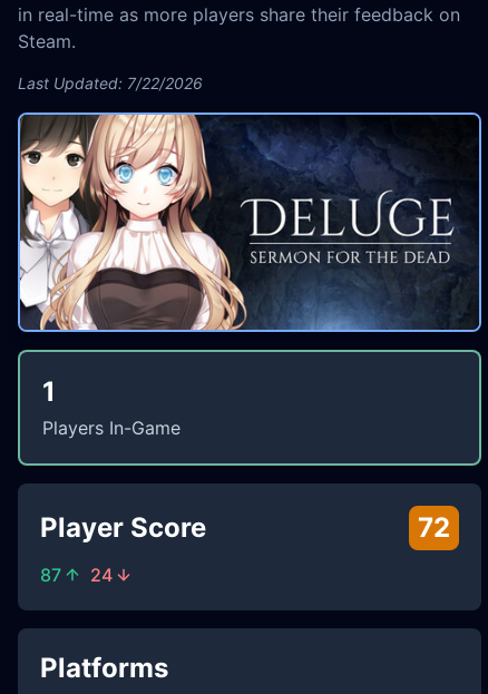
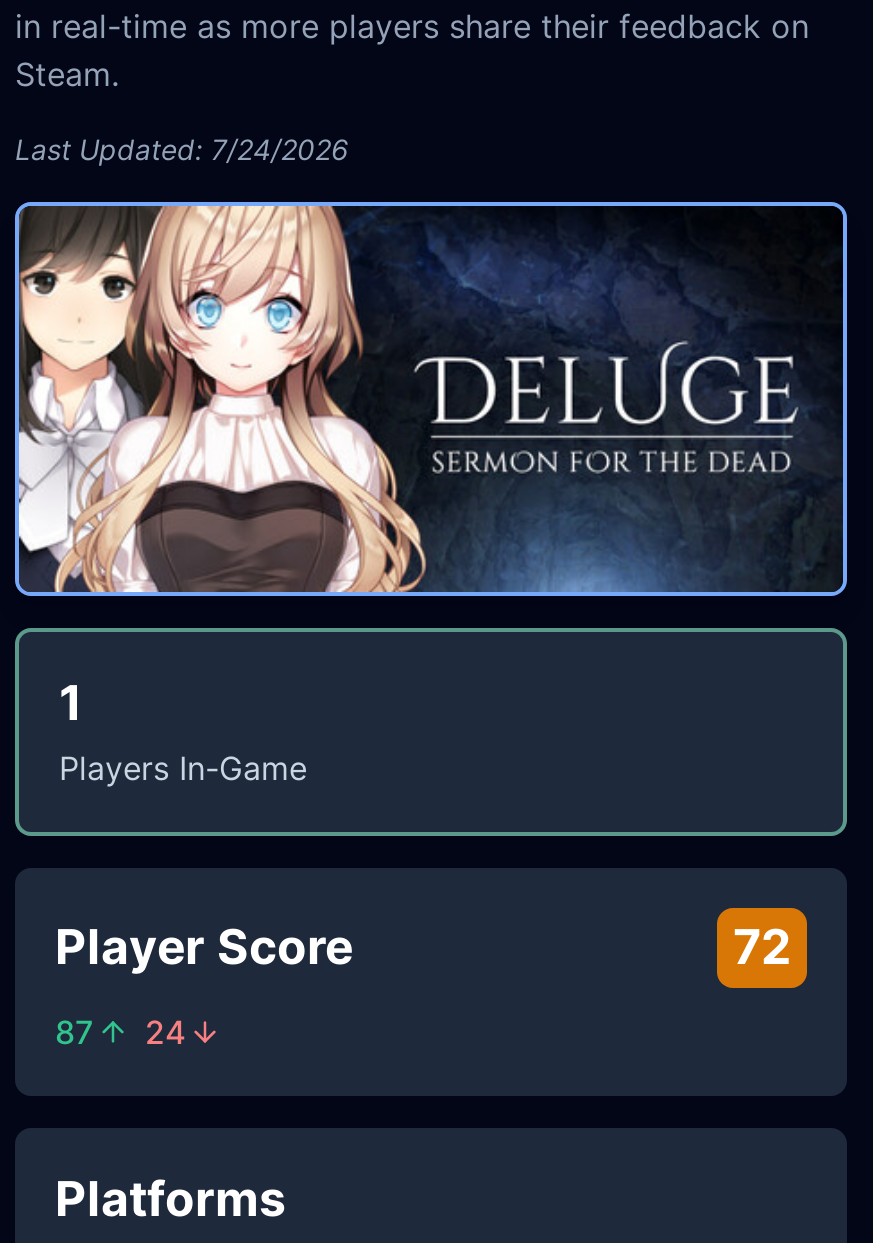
[18,74,203,92] Last Updated: 7/22/2026 -> [15,132,349,166] Last Updated: 7/24/2026

